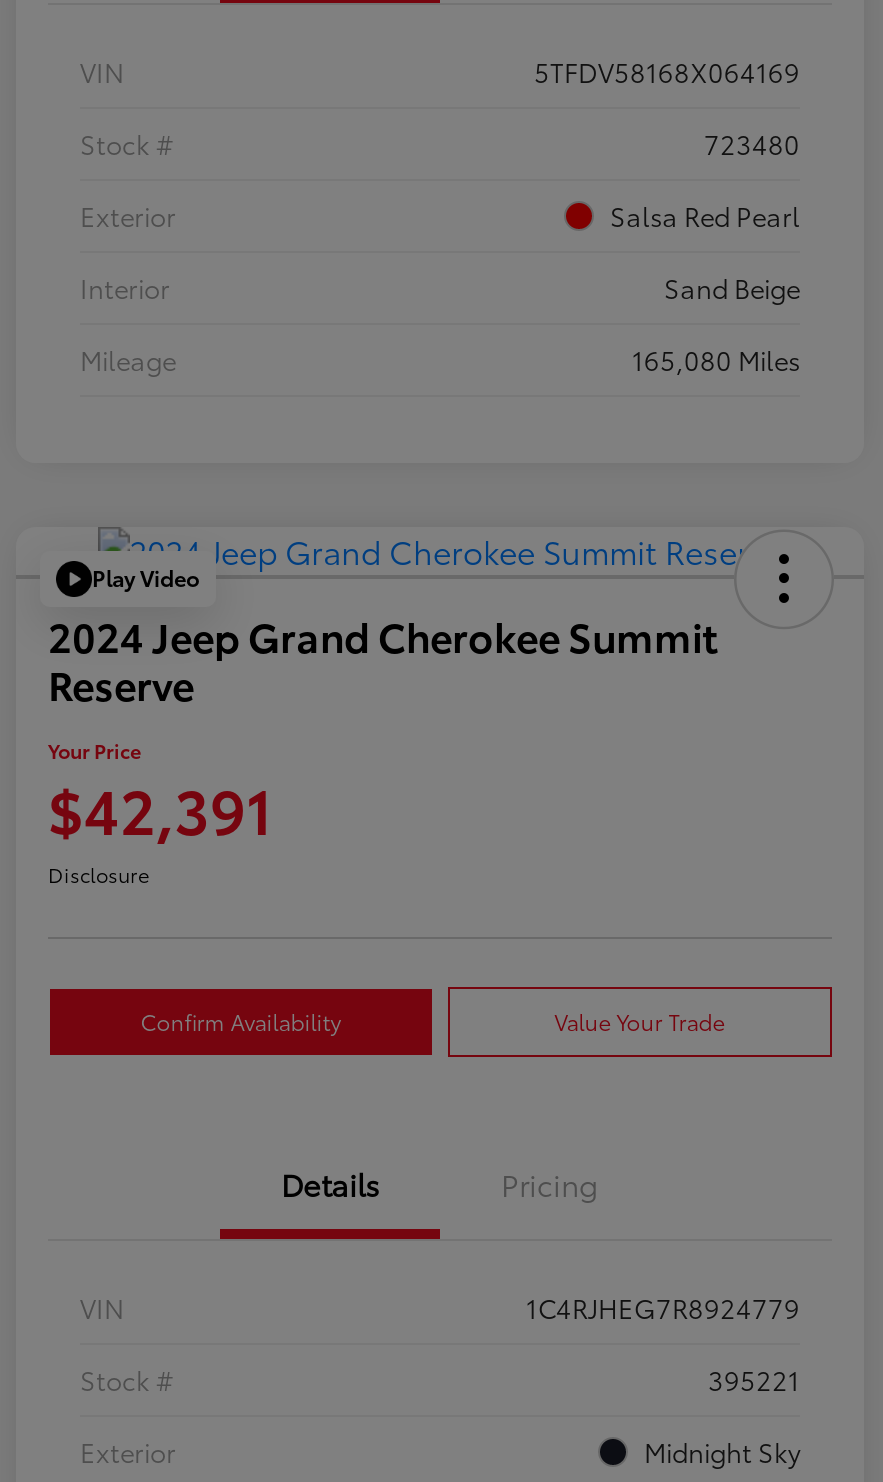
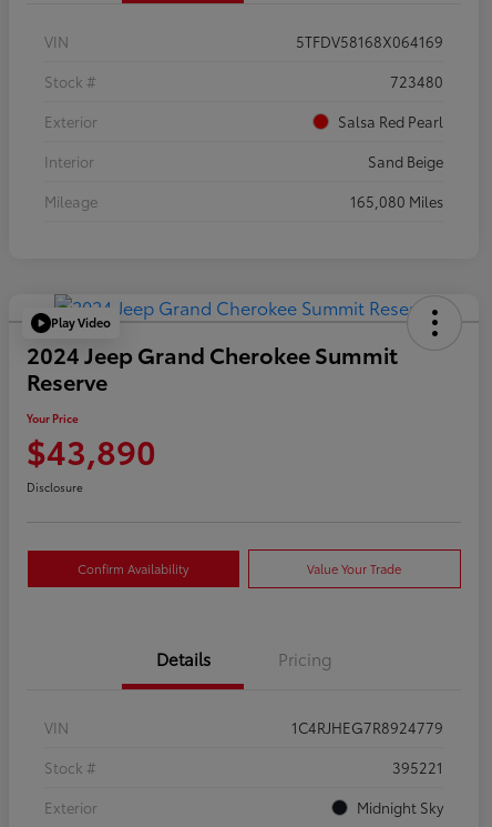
[48,765,272,851] $42,391 -> [27,426,156,474] $43,890

